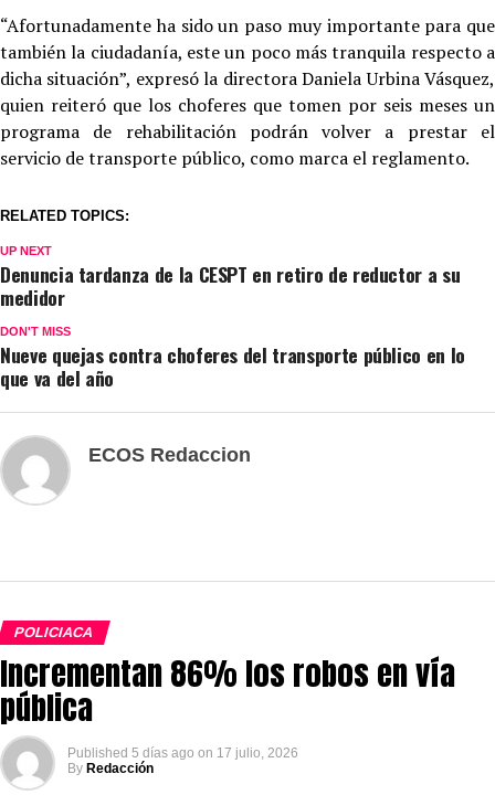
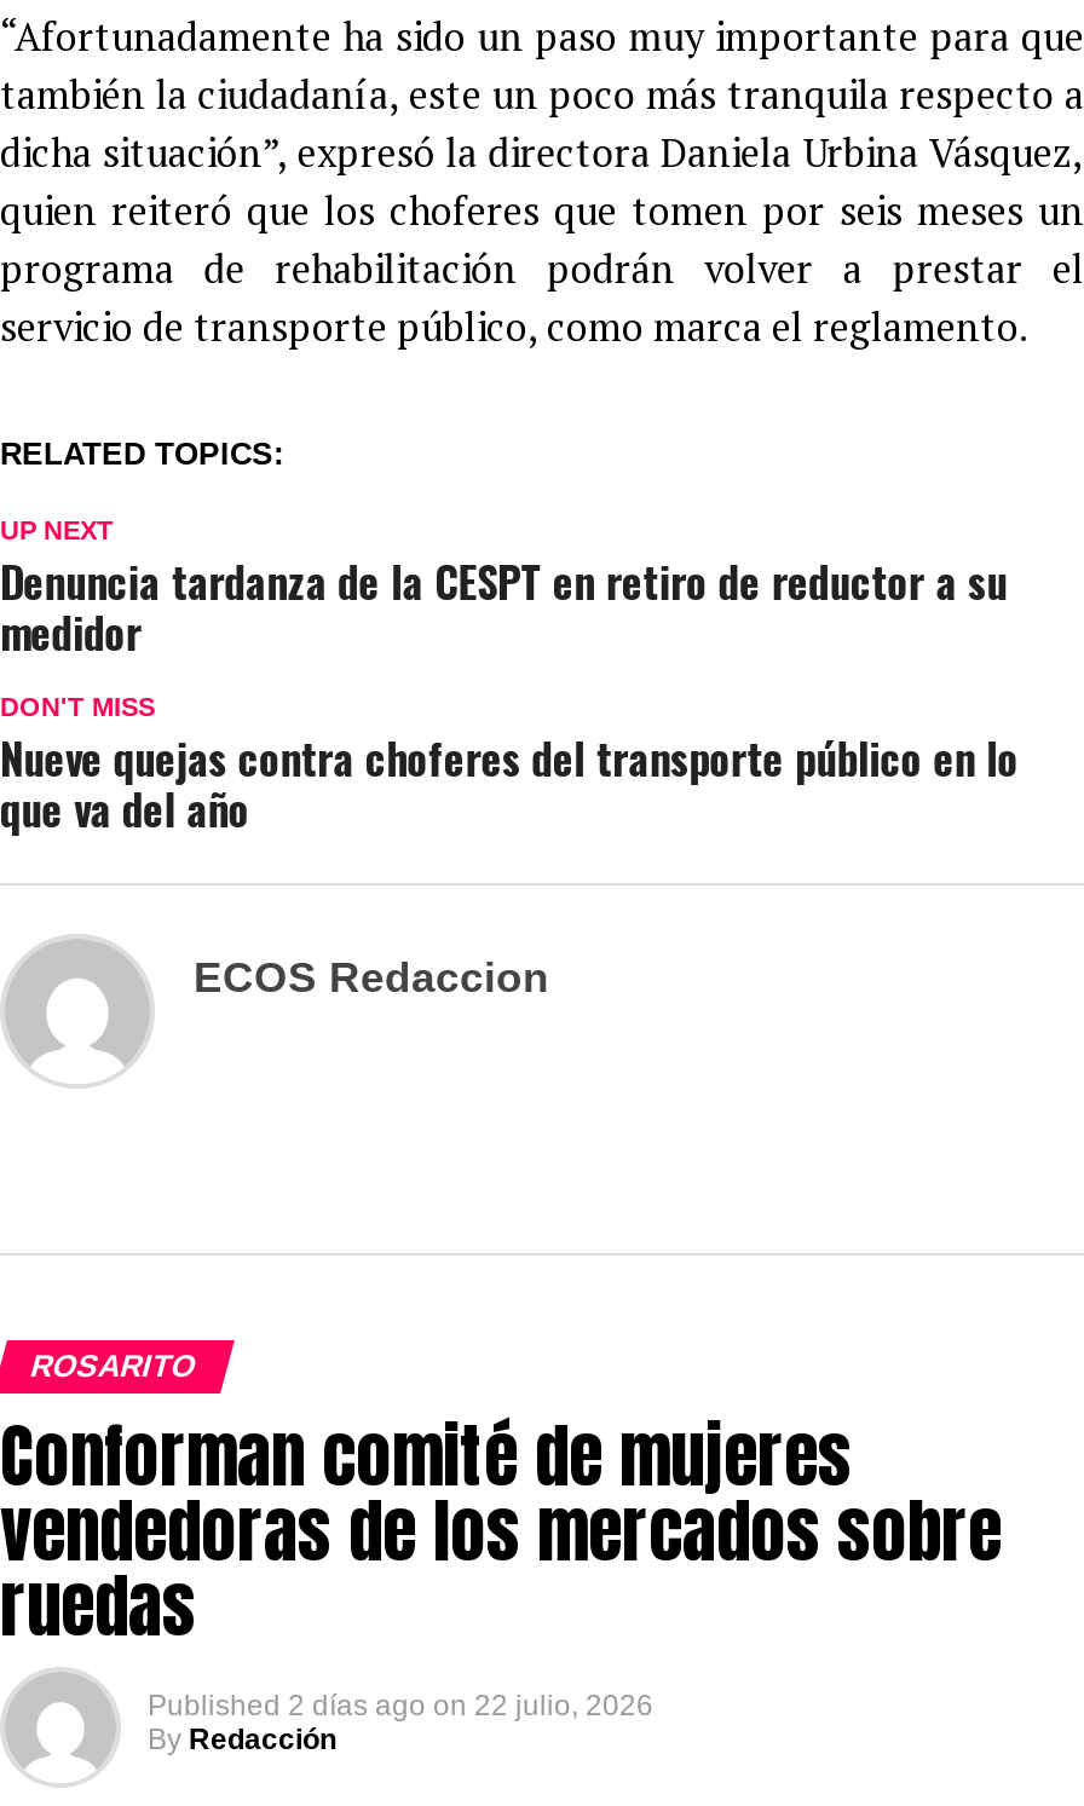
[0,624,455,761] POLICIACA | Incrementan 86% los robos en vía | pública | Published 5 días ago on 17 julio, 2026 -> [0,1348,1002,1723] ROSARITO | Conforman comité de mujeres | vendedoras de los mercados sobre | ruedas | Published 2 días ago on 22 julio, 2026

